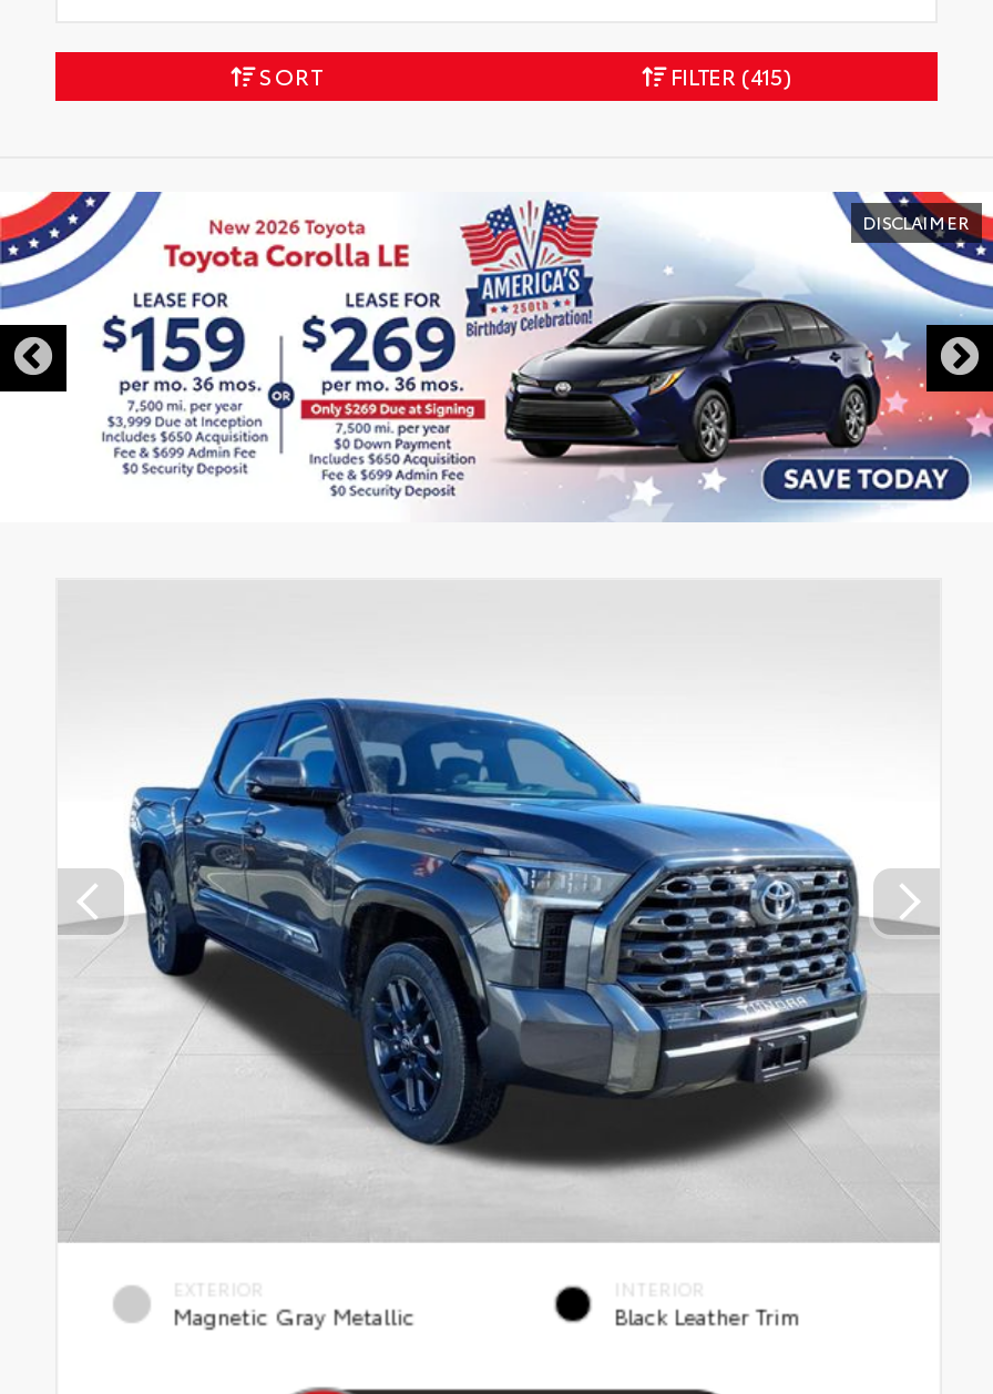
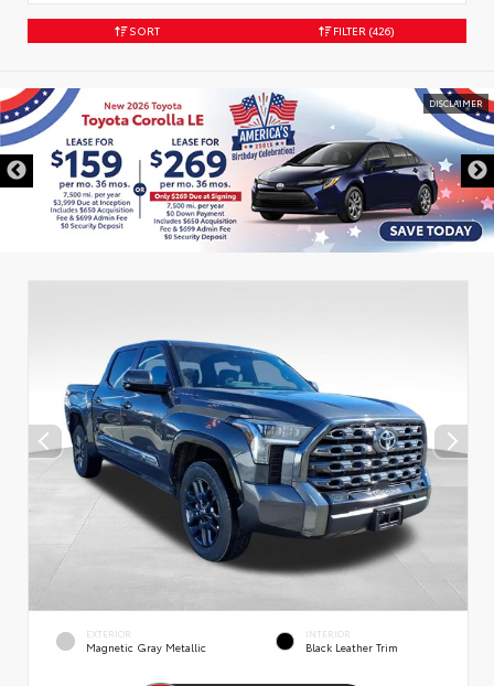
[666,58,792,92] FILTER (415) -> [331,22,395,38] FILTER (426)

